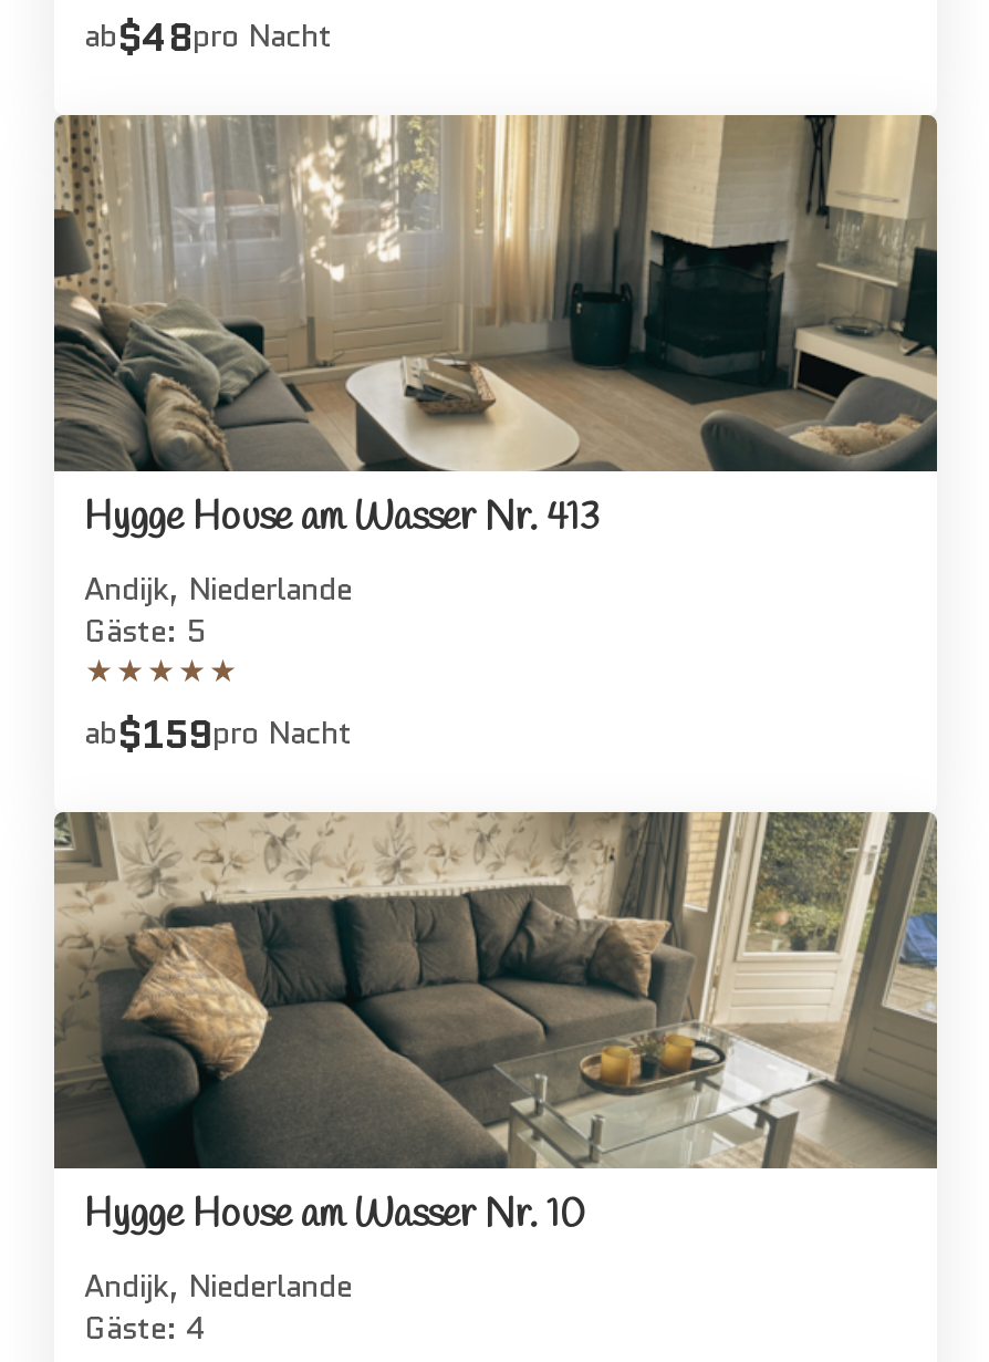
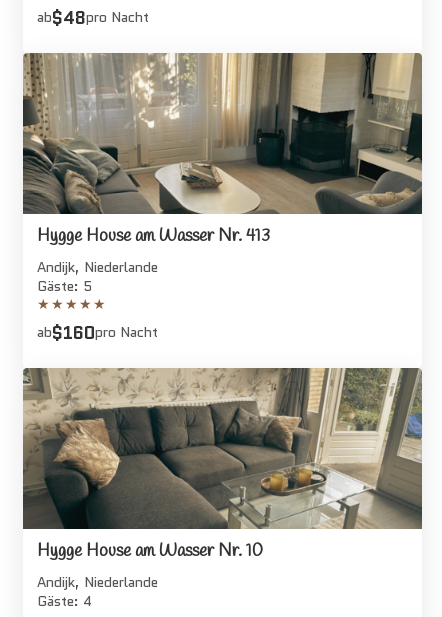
[84,707,352,762] ab$159pro Nacht -> [36,320,157,345] ab$160pro Nacht

